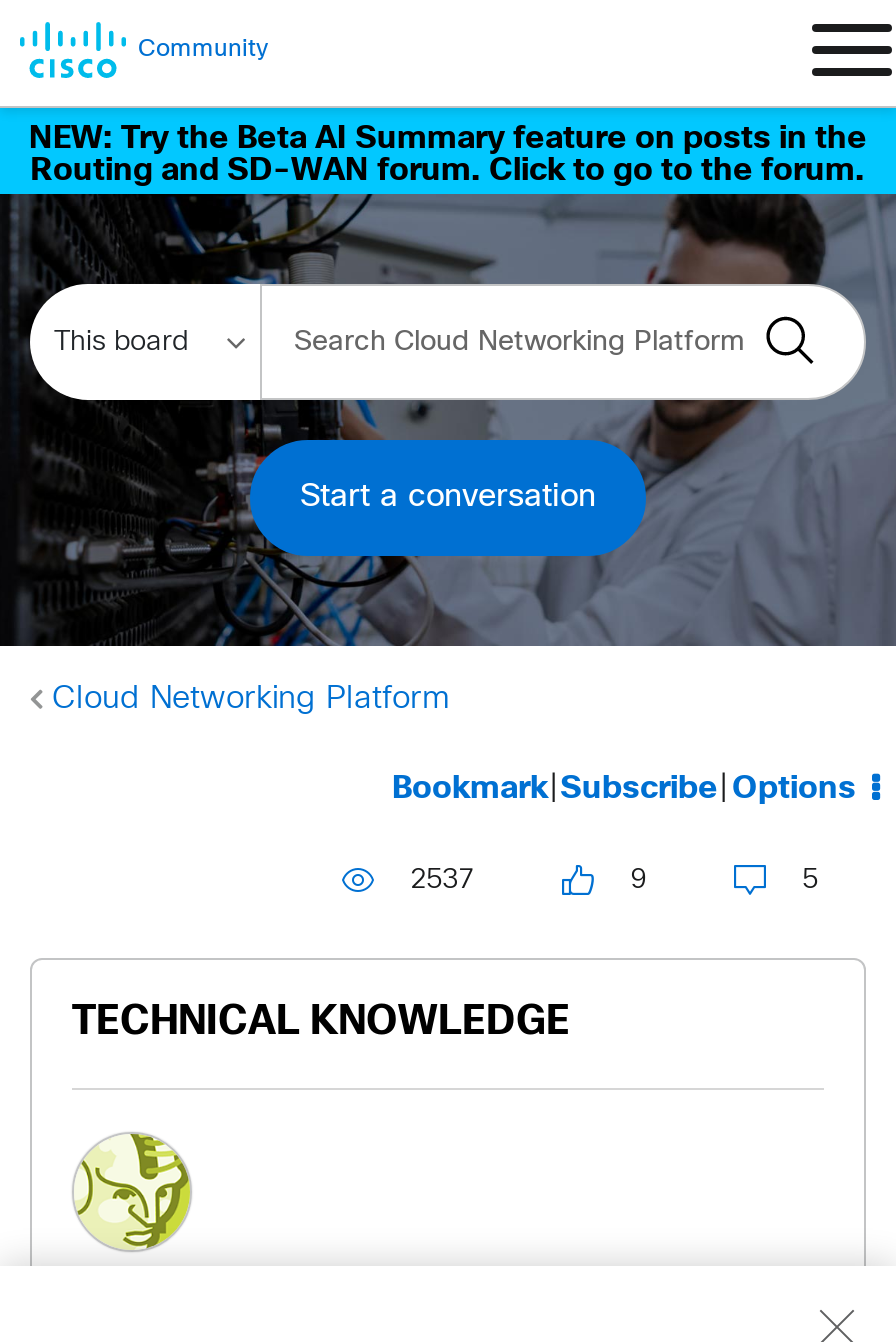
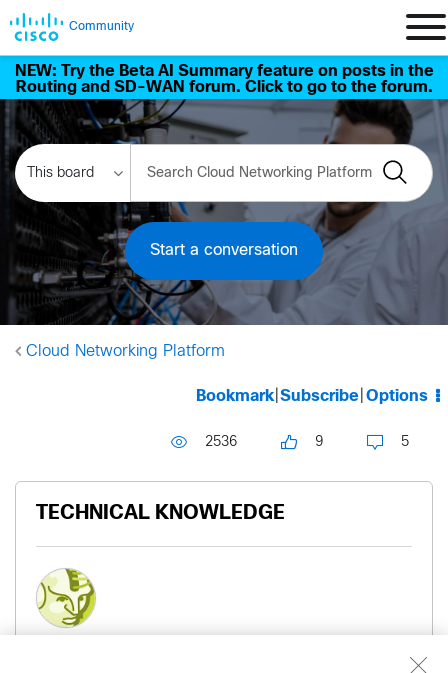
[410,868,474,894] 2537 -> [205,436,237,449] 2536

